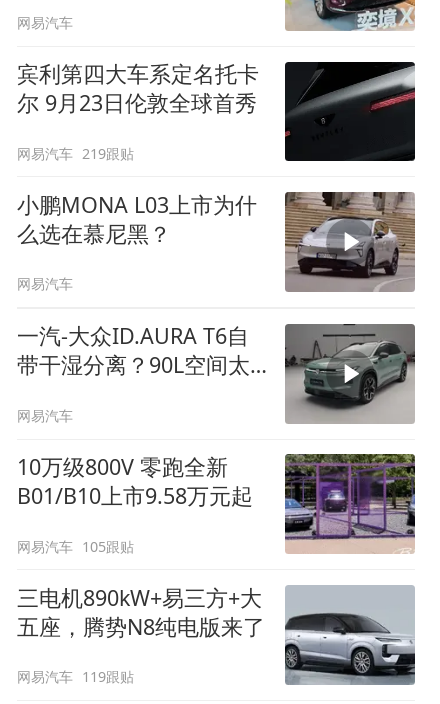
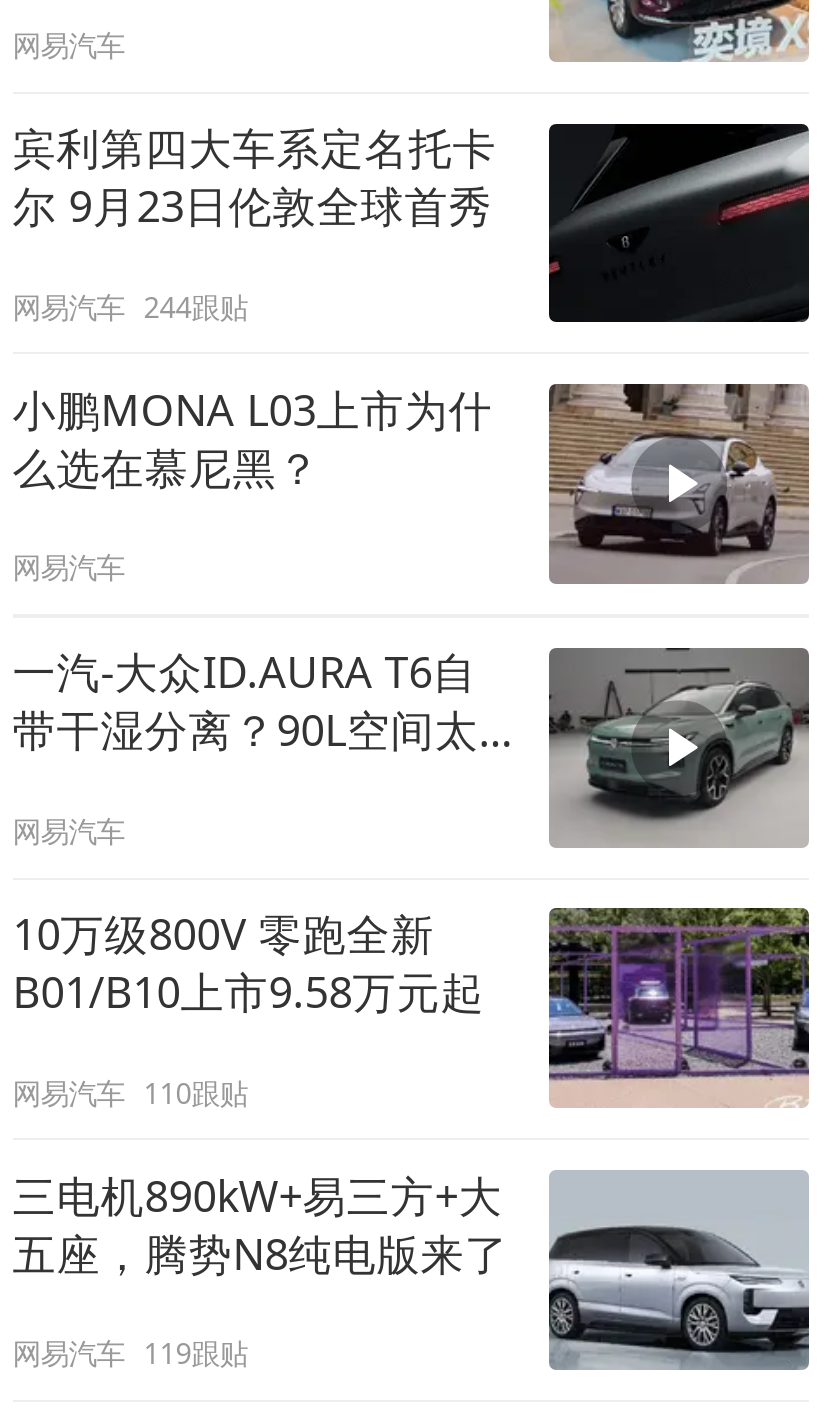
[17,144,134,163] 网易汽车 219跟贴 -> [12,287,248,325] 网易汽车 244跟贴
[17,537,134,556] 网易汽车 105跟贴 -> [12,1073,248,1111] 网易汽车 110跟贴

